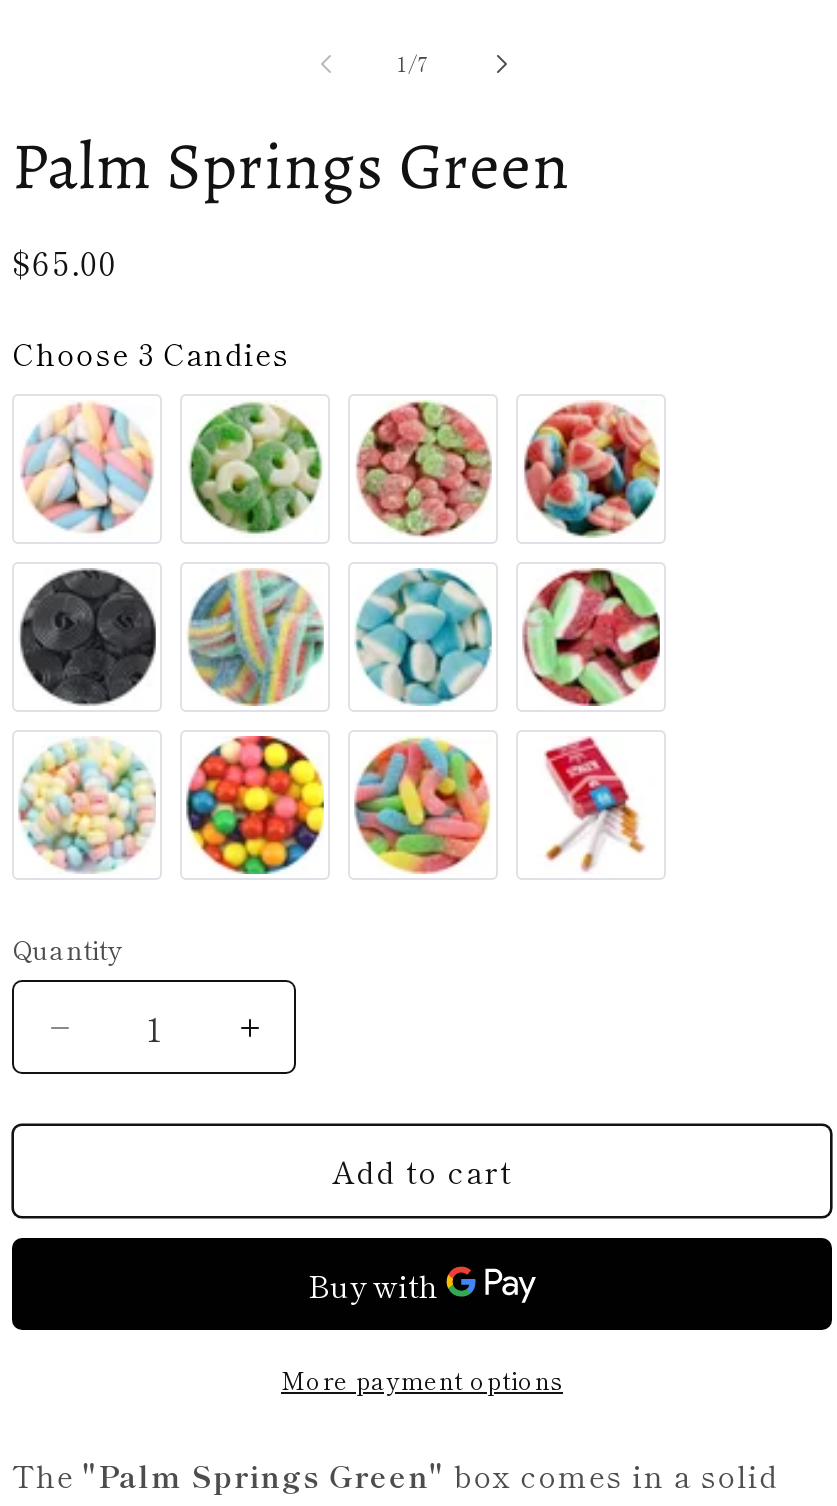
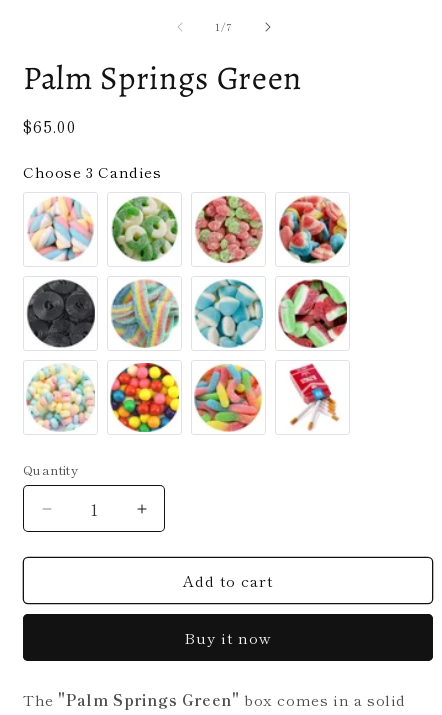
[281,1363,563,1397] More payment options -> [184,627,272,648] Buy it now

